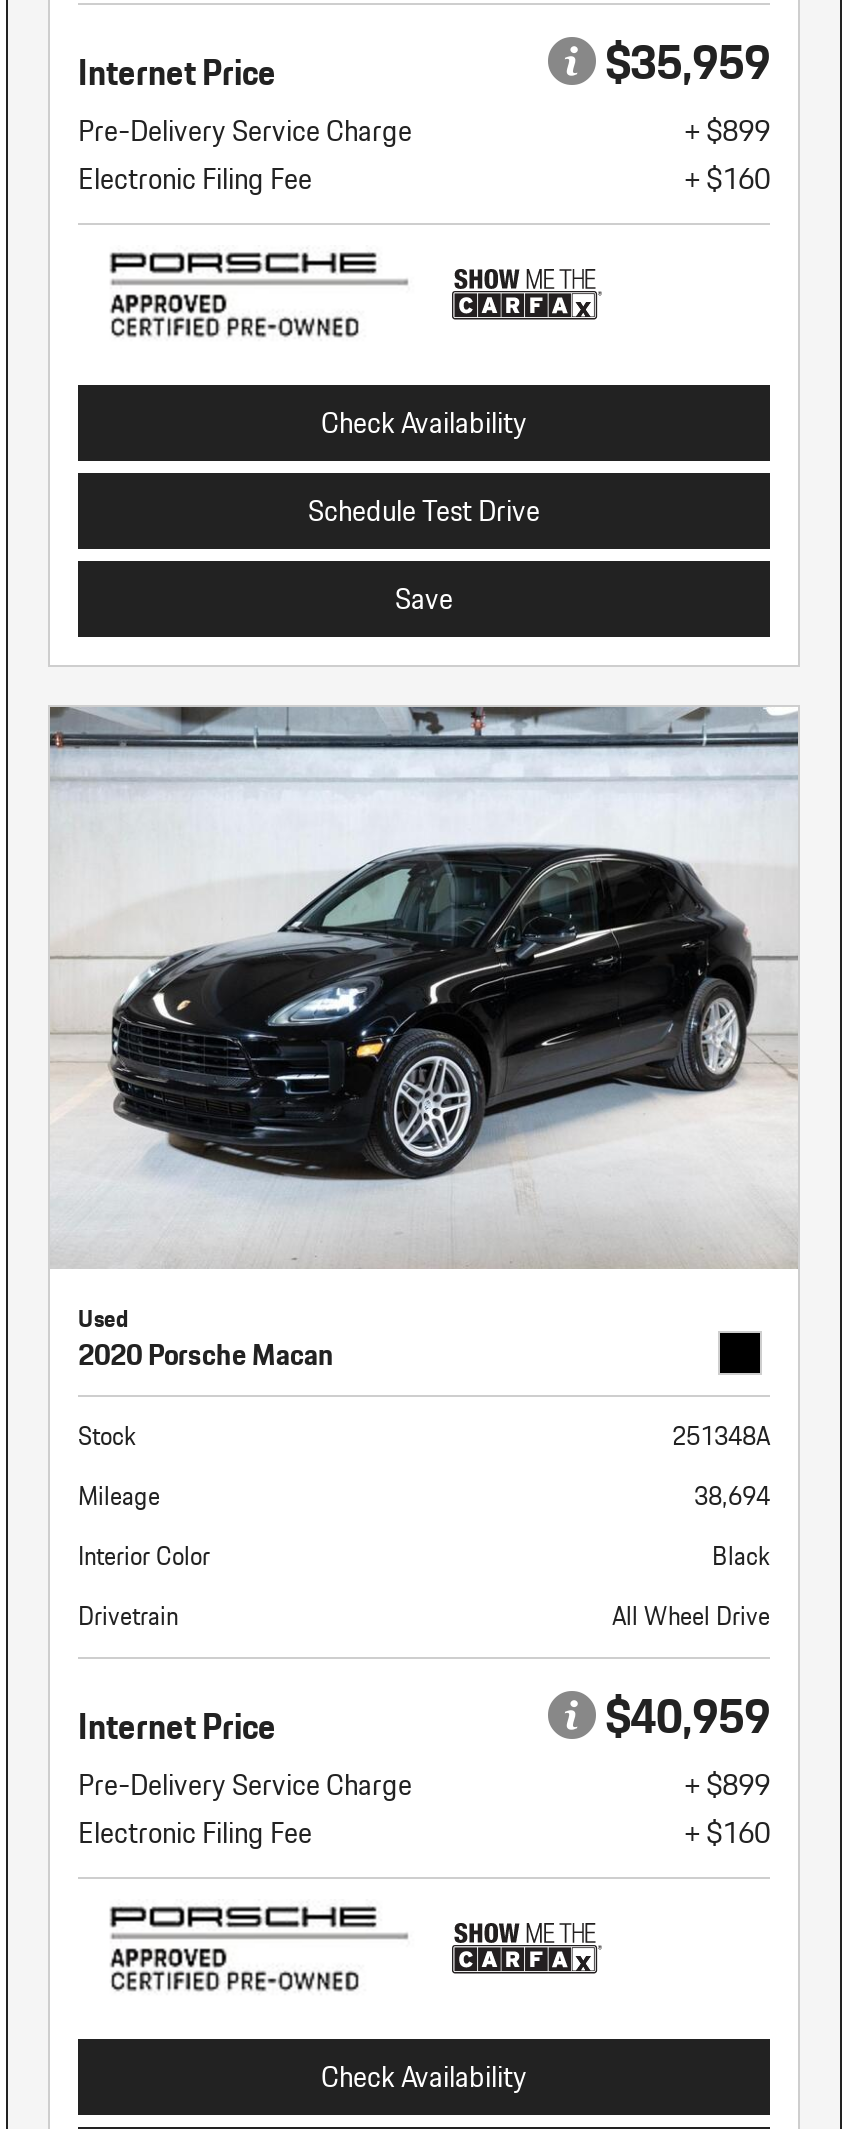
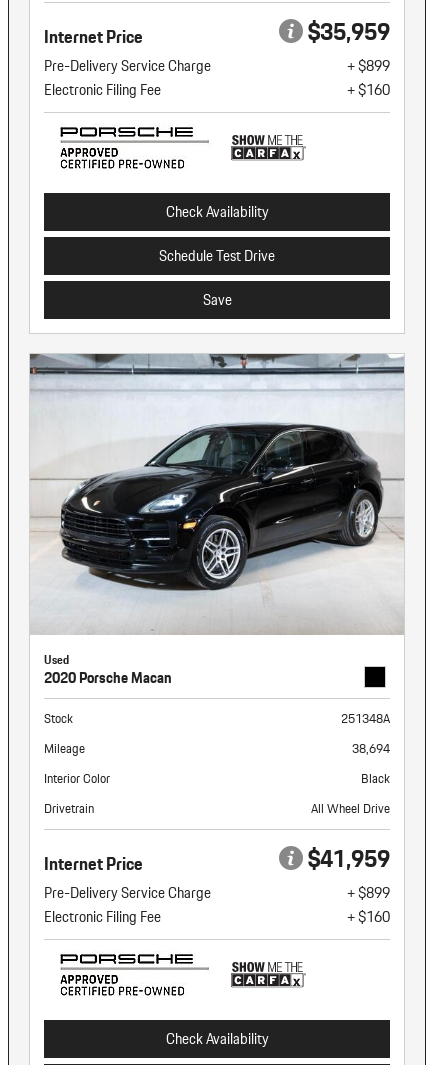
[604,1676,770,1754] $40,959 -> [307,838,390,877] $41,959

